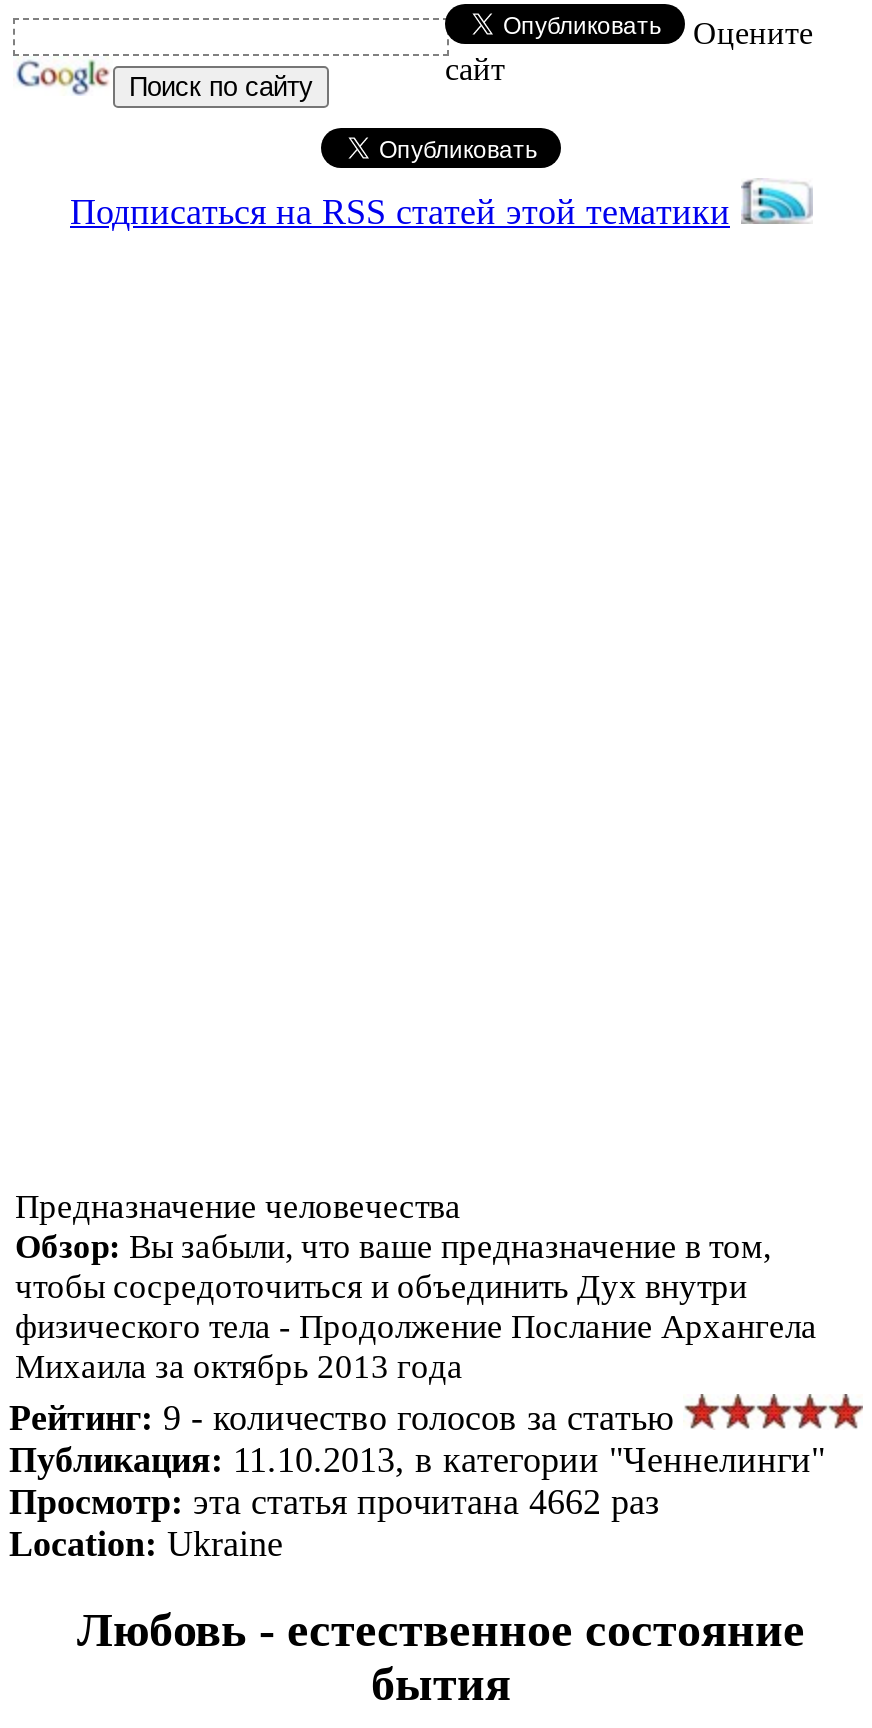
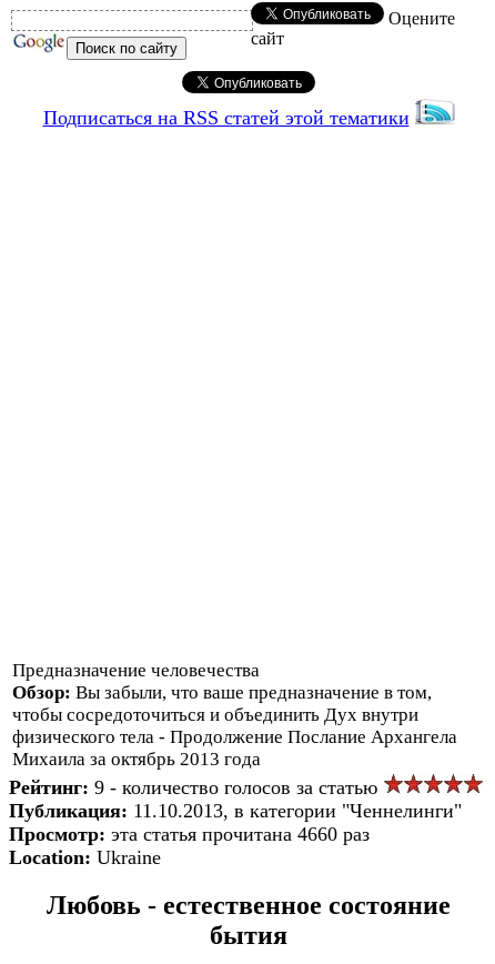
[9,1481,659,1521] Просмотр: эта статья прочитана 4662 раз -> [9,822,370,845] Просмотр: эта статья прочитана 4660 раз

